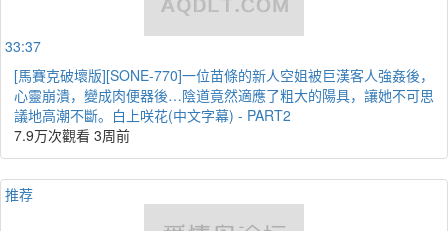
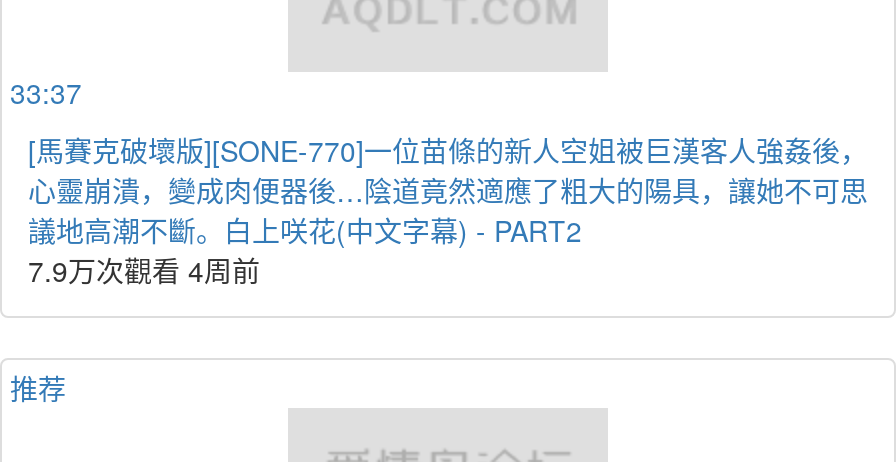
[14,125,130,145] 7.9万次觀看 3周前 -> [28,250,260,290] 7.9万次觀看 4周前

